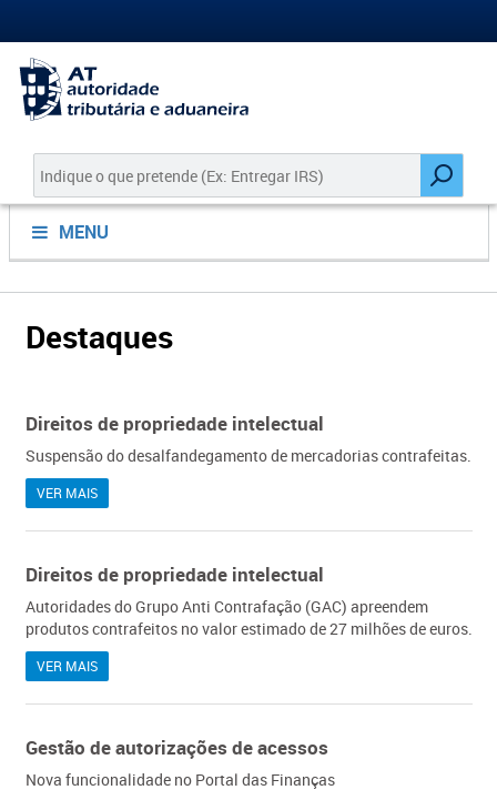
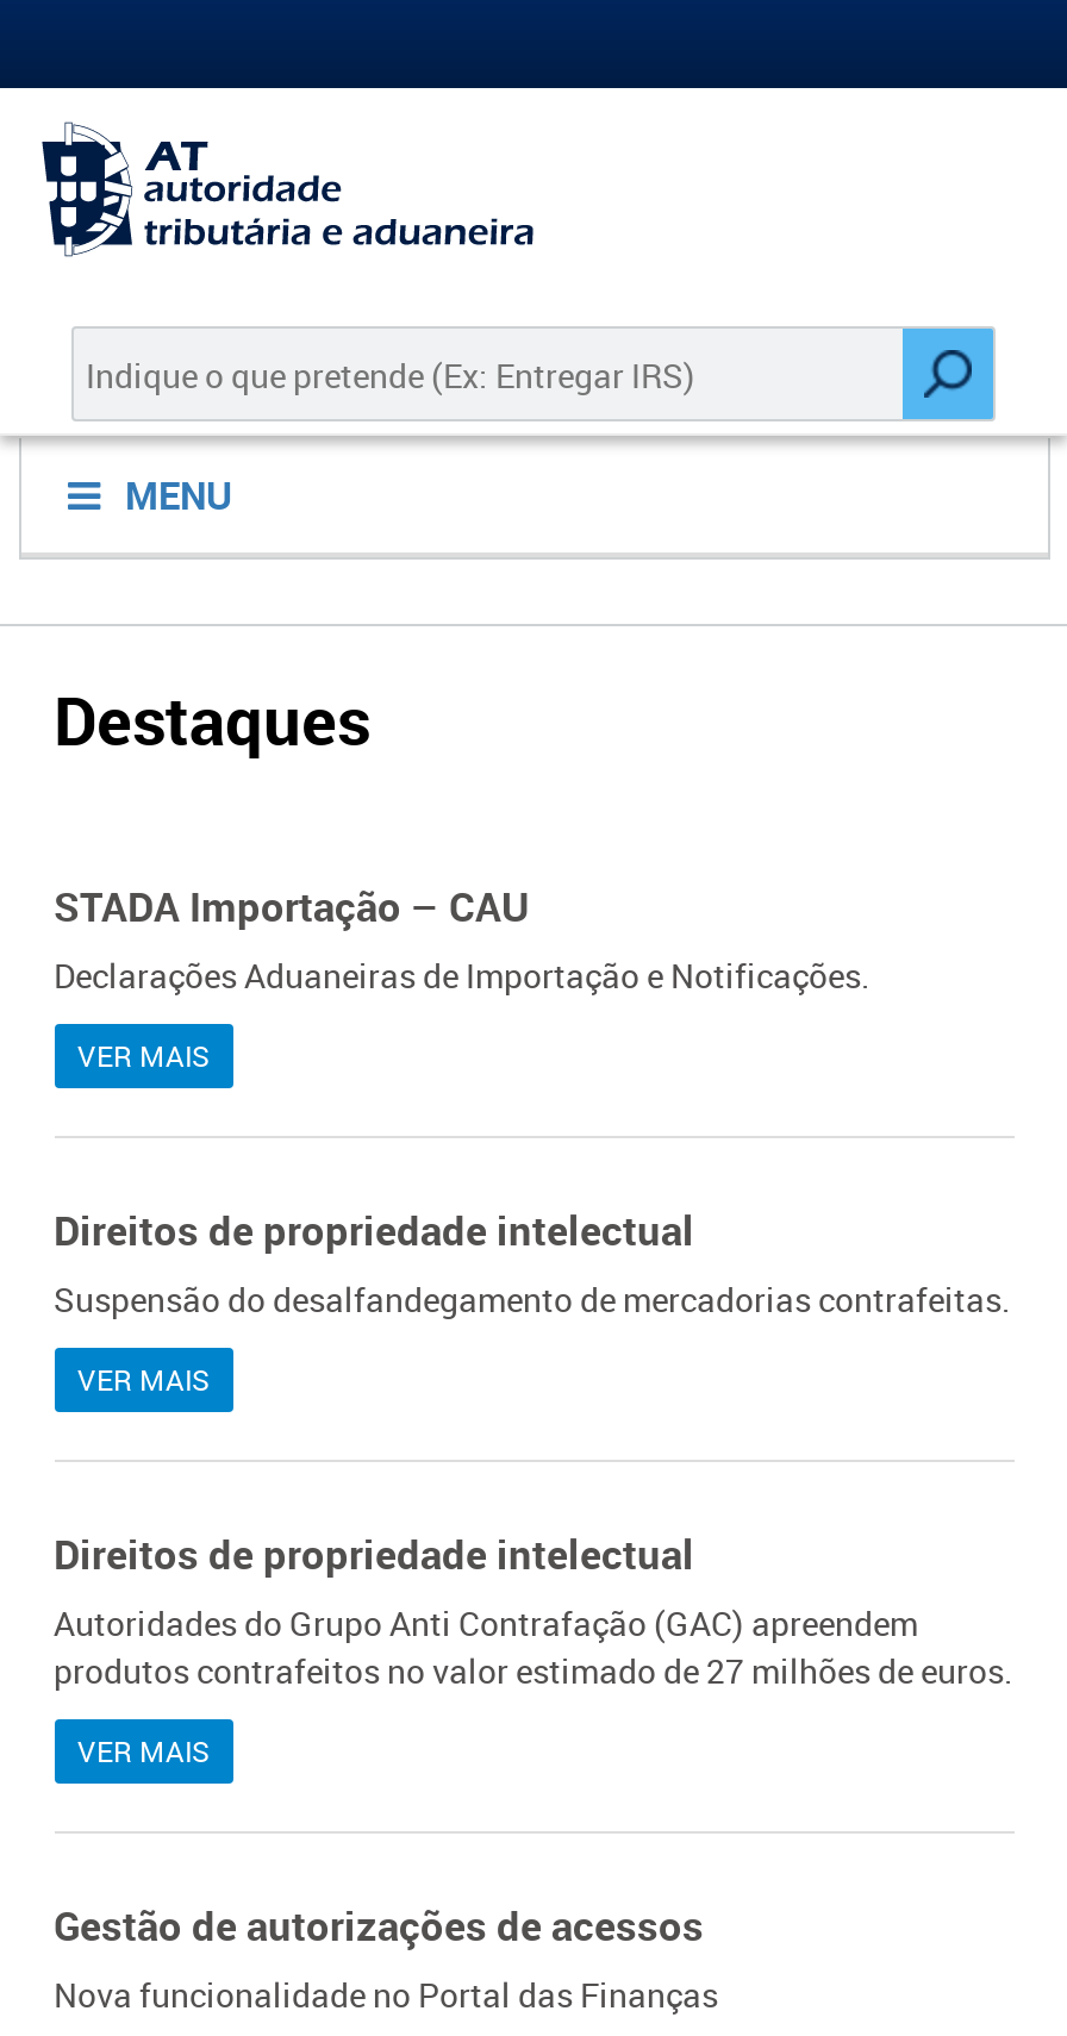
none -> [54,879,871,1074] STADA Importação – CAU | Declarações Aduaneiras de Importação e Notificações. | VER MAIS

